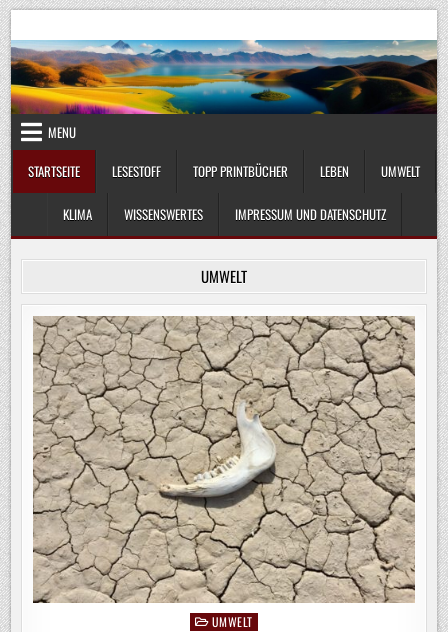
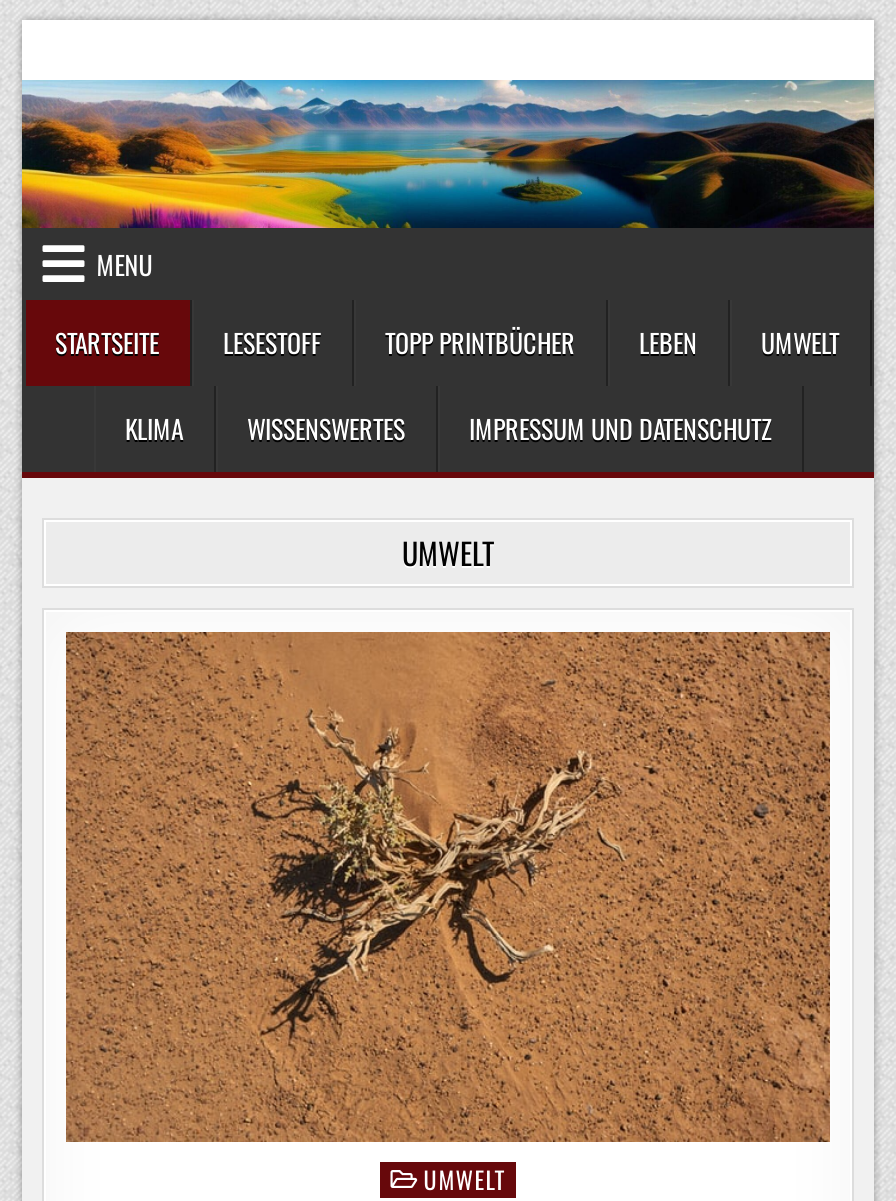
[33,316,415,604] [image] -> [66,630,830,1140] [image]

